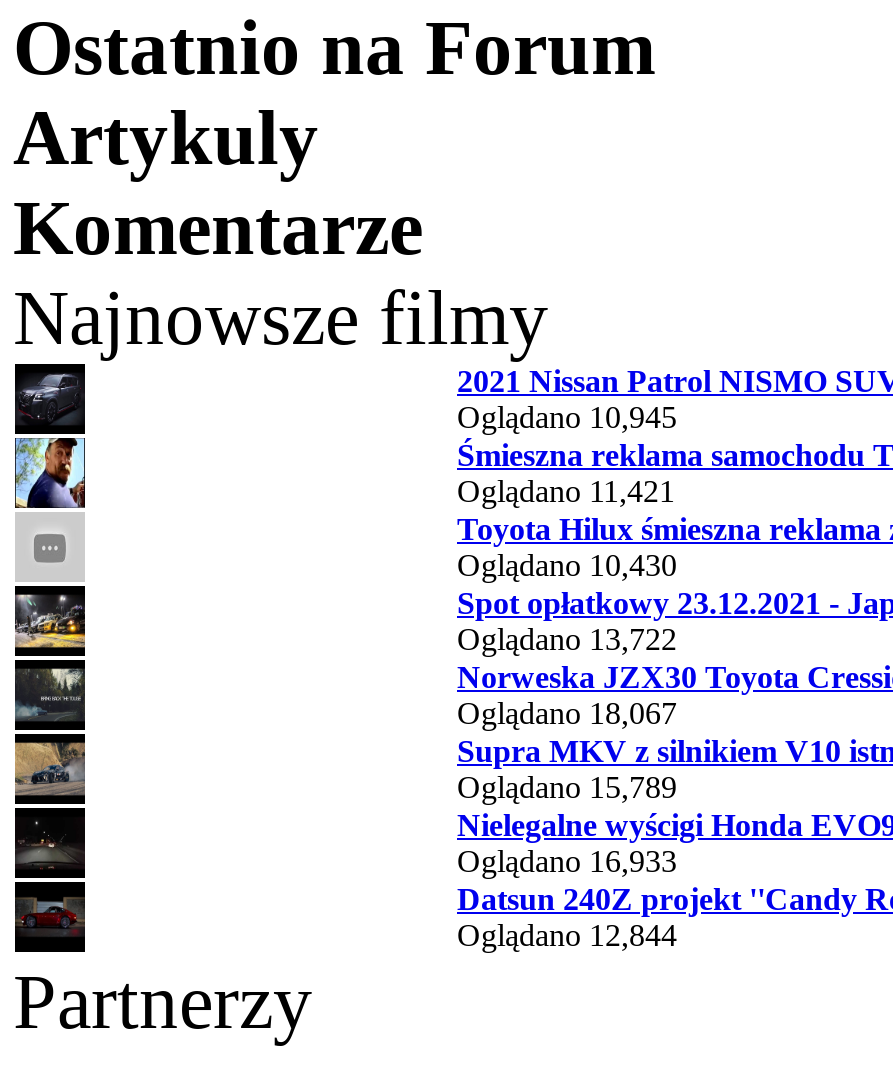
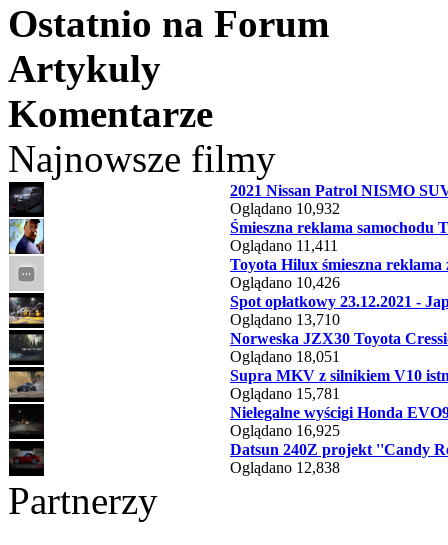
[457,400,677,434] Oglądano 10,945 -> [230,200,340,217] Oglądano 10,932
[457,474,675,508] Oglądano 11,421 -> [230,237,338,254] Oglądano 11,411
[457,548,677,582] Oglądano 10,430 -> [230,274,340,291] Oglądano 10,426
[457,622,677,656] Oglądano 13,722 -> [230,311,340,328] Oglądano 13,710
[457,696,677,730] Oglądano 18,067 -> [230,348,340,365] Oglądano 18,051
[457,770,677,804] Oglądano 15,789 -> [230,385,340,402] Oglądano 15,781
[457,844,677,878] Oglądano 16,933 -> [230,422,340,439] Oglądano 16,925
[457,918,677,952] Oglądano 12,844 -> [230,459,340,476] Oglądano 12,838

